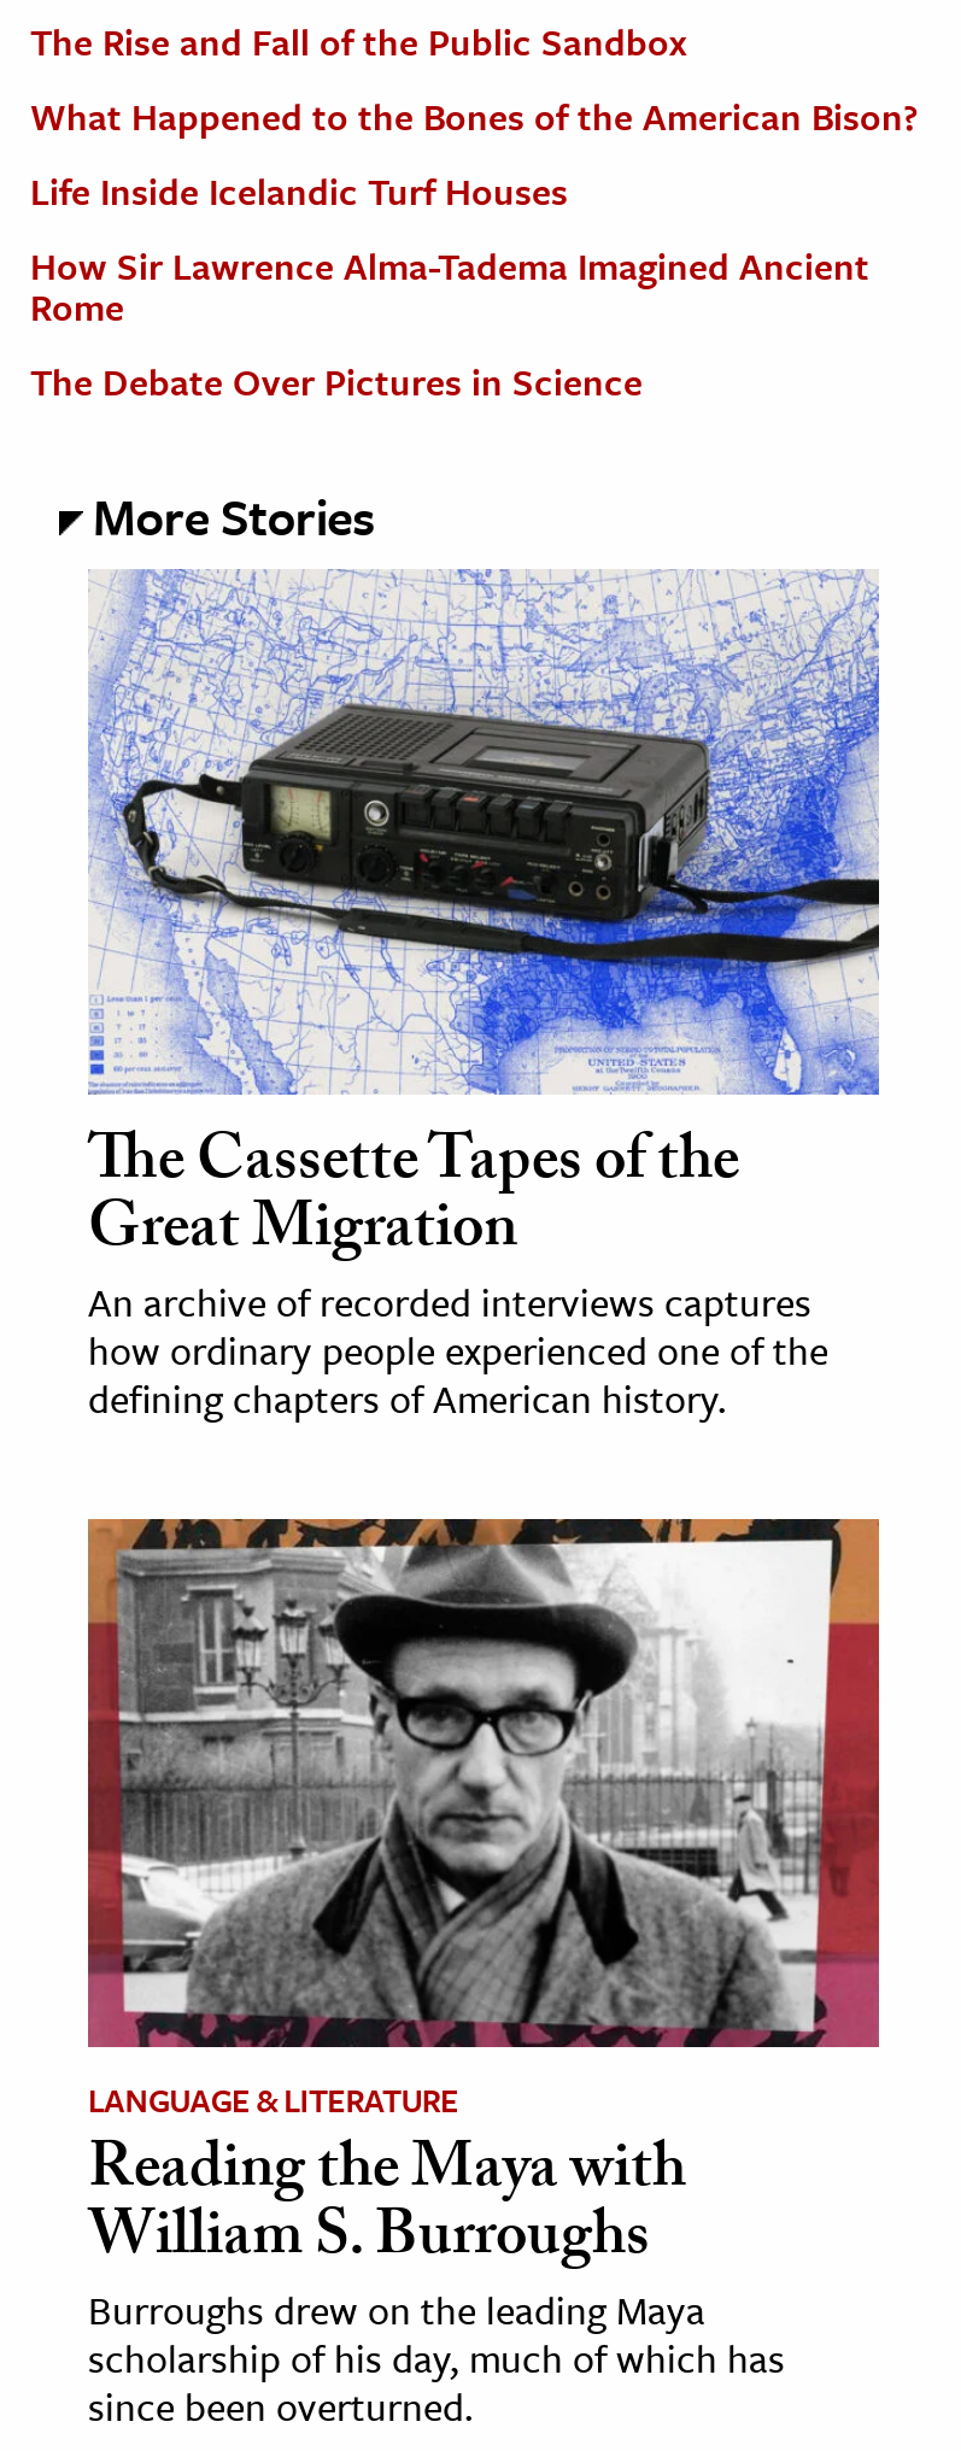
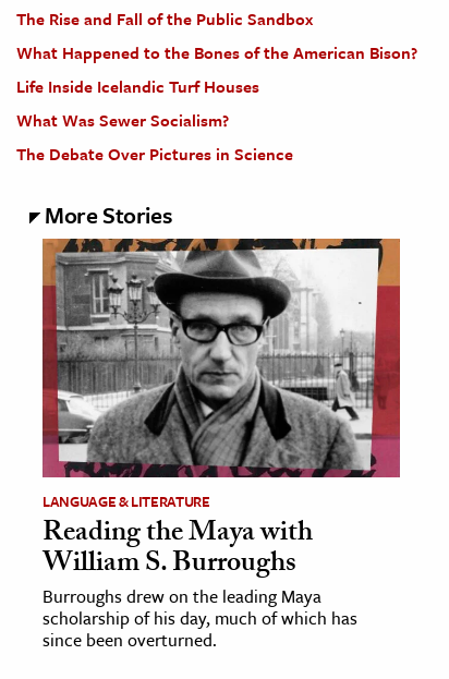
[30,238,869,333] How Sir Lawrence Alma-Tadema Imagined Ancient | Rome -> [16,108,229,132] What Was Sewer Socialism?
[88,568,881,1429] [image] | The Cassette Tapes of the | Great Migration | An archive of recorded interviews captures | how ordinary people experienced one of the | defining chapters of American history. -> none

